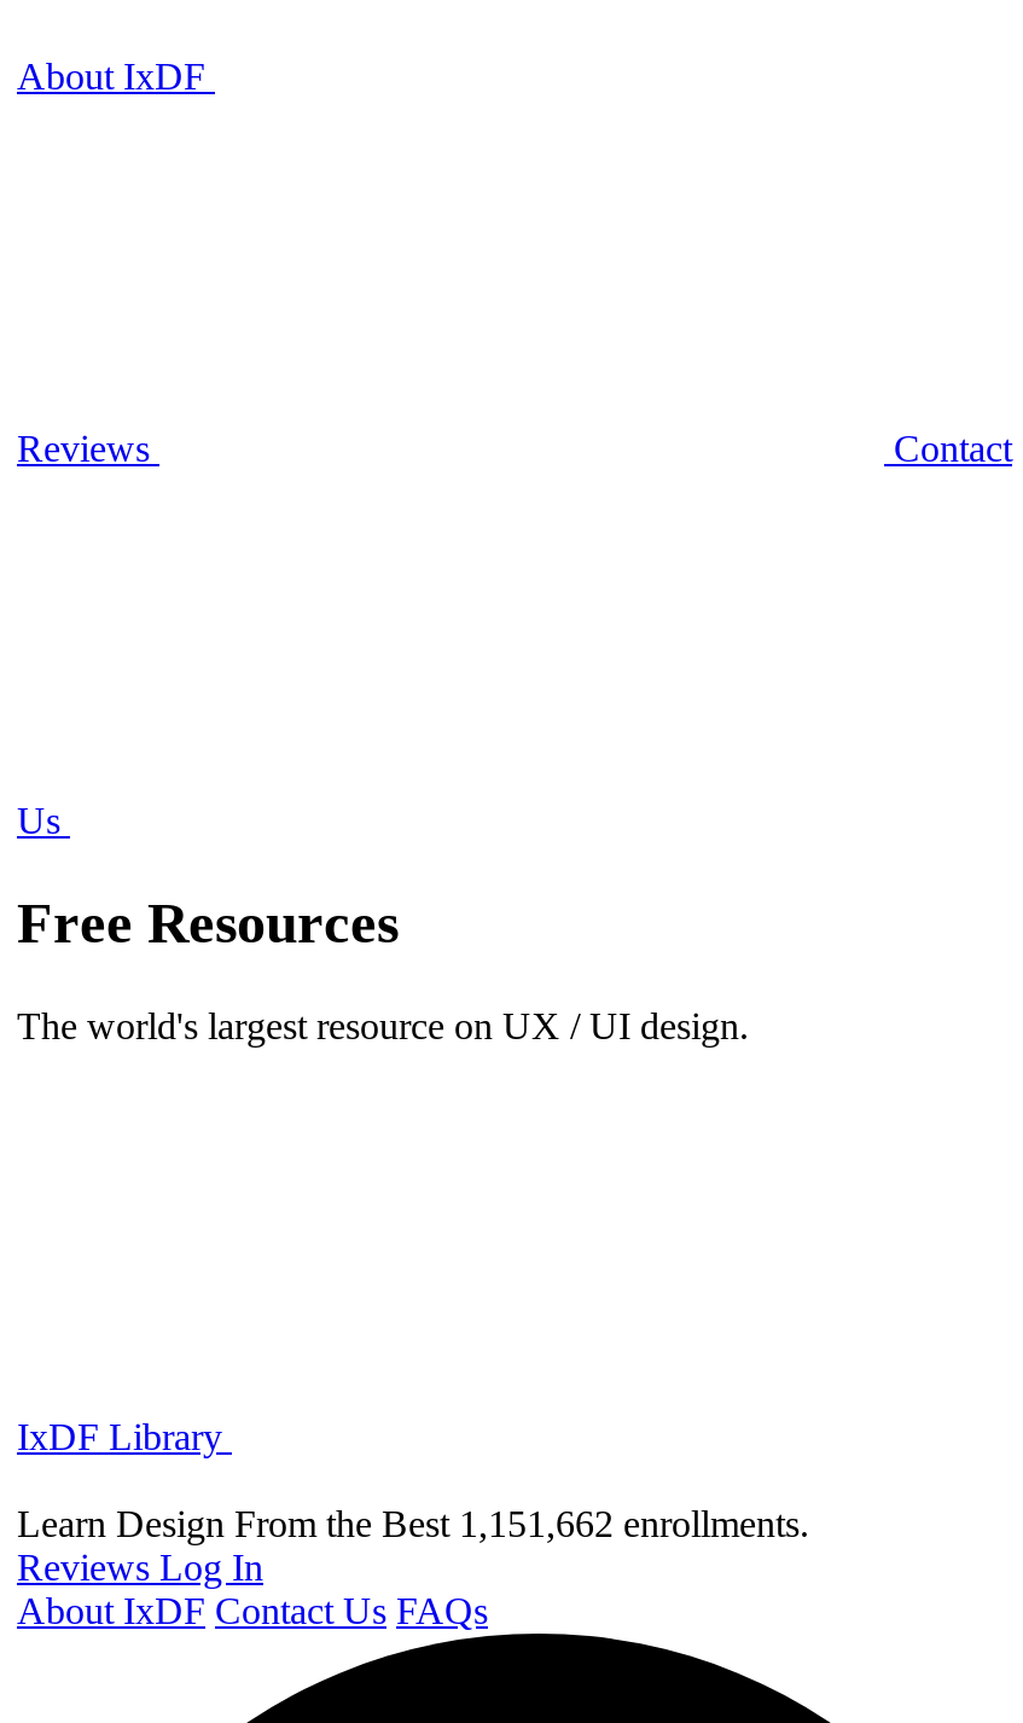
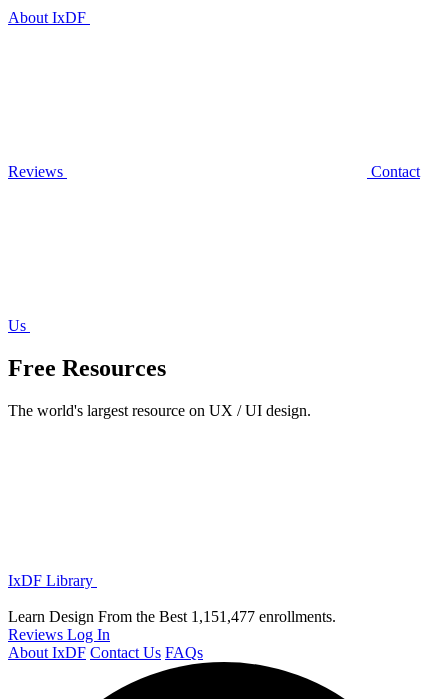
[17,1502,809,1543] Learn Design From the Best 1,151,662 enrollments. -> [8,608,336,625] Learn Design From the Best 1,151,477 enrollments.

